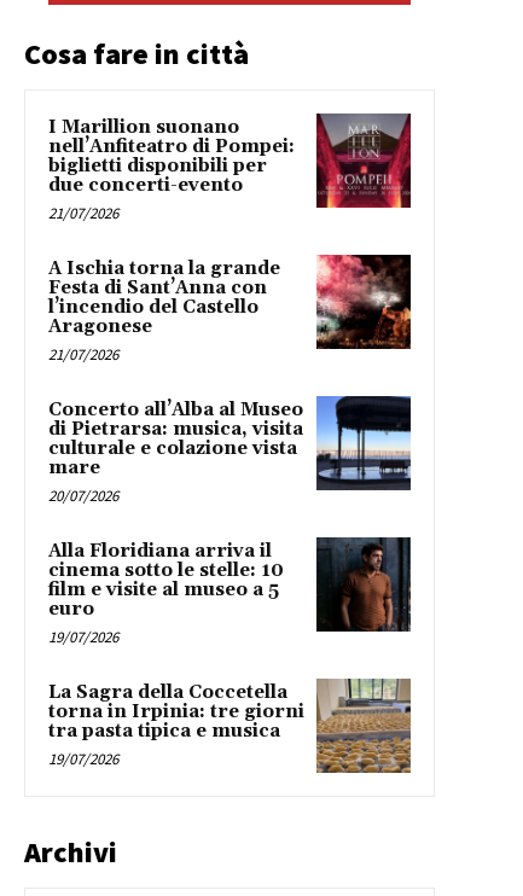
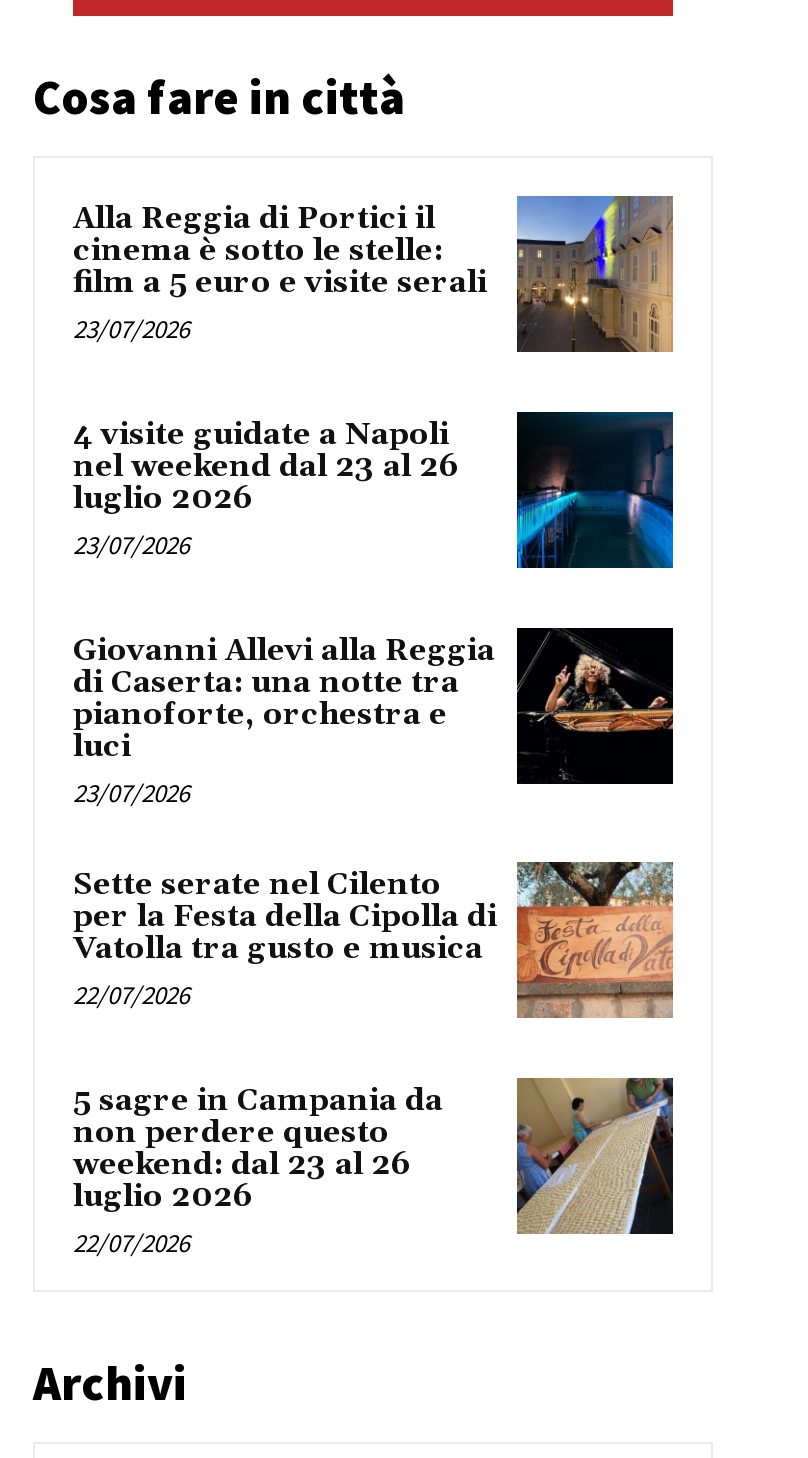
[48,112,412,224] [image] | I Marillion suonano | nell’Anfiteatro di Pompei: | biglietti disponibili per | due concerti-evento | 21/07/2026 -> [73,194,675,354] [image] | Alla Reggia di Portici il | cinema è sotto le stelle: | film a 5 euro e visite serali | 23/07/2026
[48,254,412,365] [image] | A Ischia torna la grande | Festa di Sant’Anna con | l’incendio del Castello | Aragonese | 21/07/2026 -> [73,410,675,570] [image] | 4 visite guidate a Napoli | nel weekend dal 23 al 26 | luglio 2026 | 23/07/2026
[48,395,412,506] [image] | Concerto all’Alba al Museo | di Pietrarsa: musica, visita | culturale e colazione vista | mare | 20/07/2026 -> [73,626,675,810] [image] | Giovanni Allevi alla Reggia | di Caserta: una notte tra | pianoforte, orchestra e | luci | 23/07/2026
[48,537,412,647] [image] | Alla Floridiana arriva il | cinema sotto le stelle: 10 | film e visite al museo a 5 | euro | 19/07/2026 -> [73,862,675,1020] [image] | Sette serate nel Cilento | per la Festa della Cipolla di | Vatolla tra gusto e musica | 22/07/2026
[48,668,412,774] [image] | La Sagra della Coccetella | torna in Irpinia: tre giorni | tra pasta tipica e musica | 19/07/2026 -> [73,1076,675,1260] [image] | 5 sagre in Campania da | non perdere questo | weekend: dal 23 al 26 | luglio 2026 | 22/07/2026

